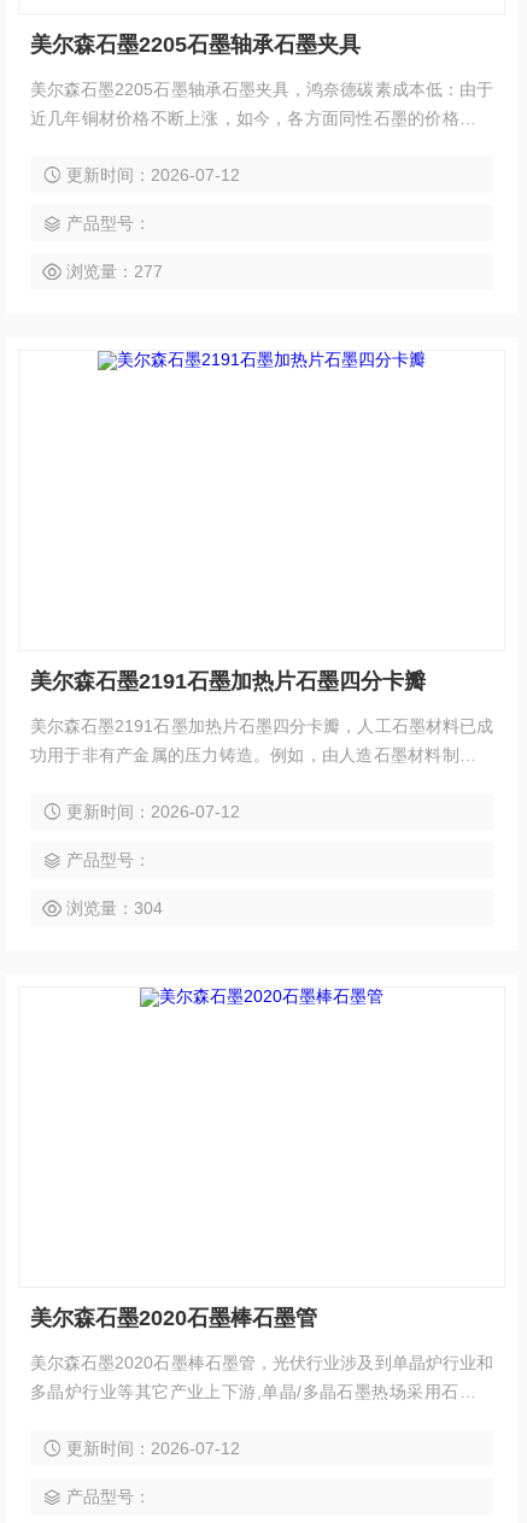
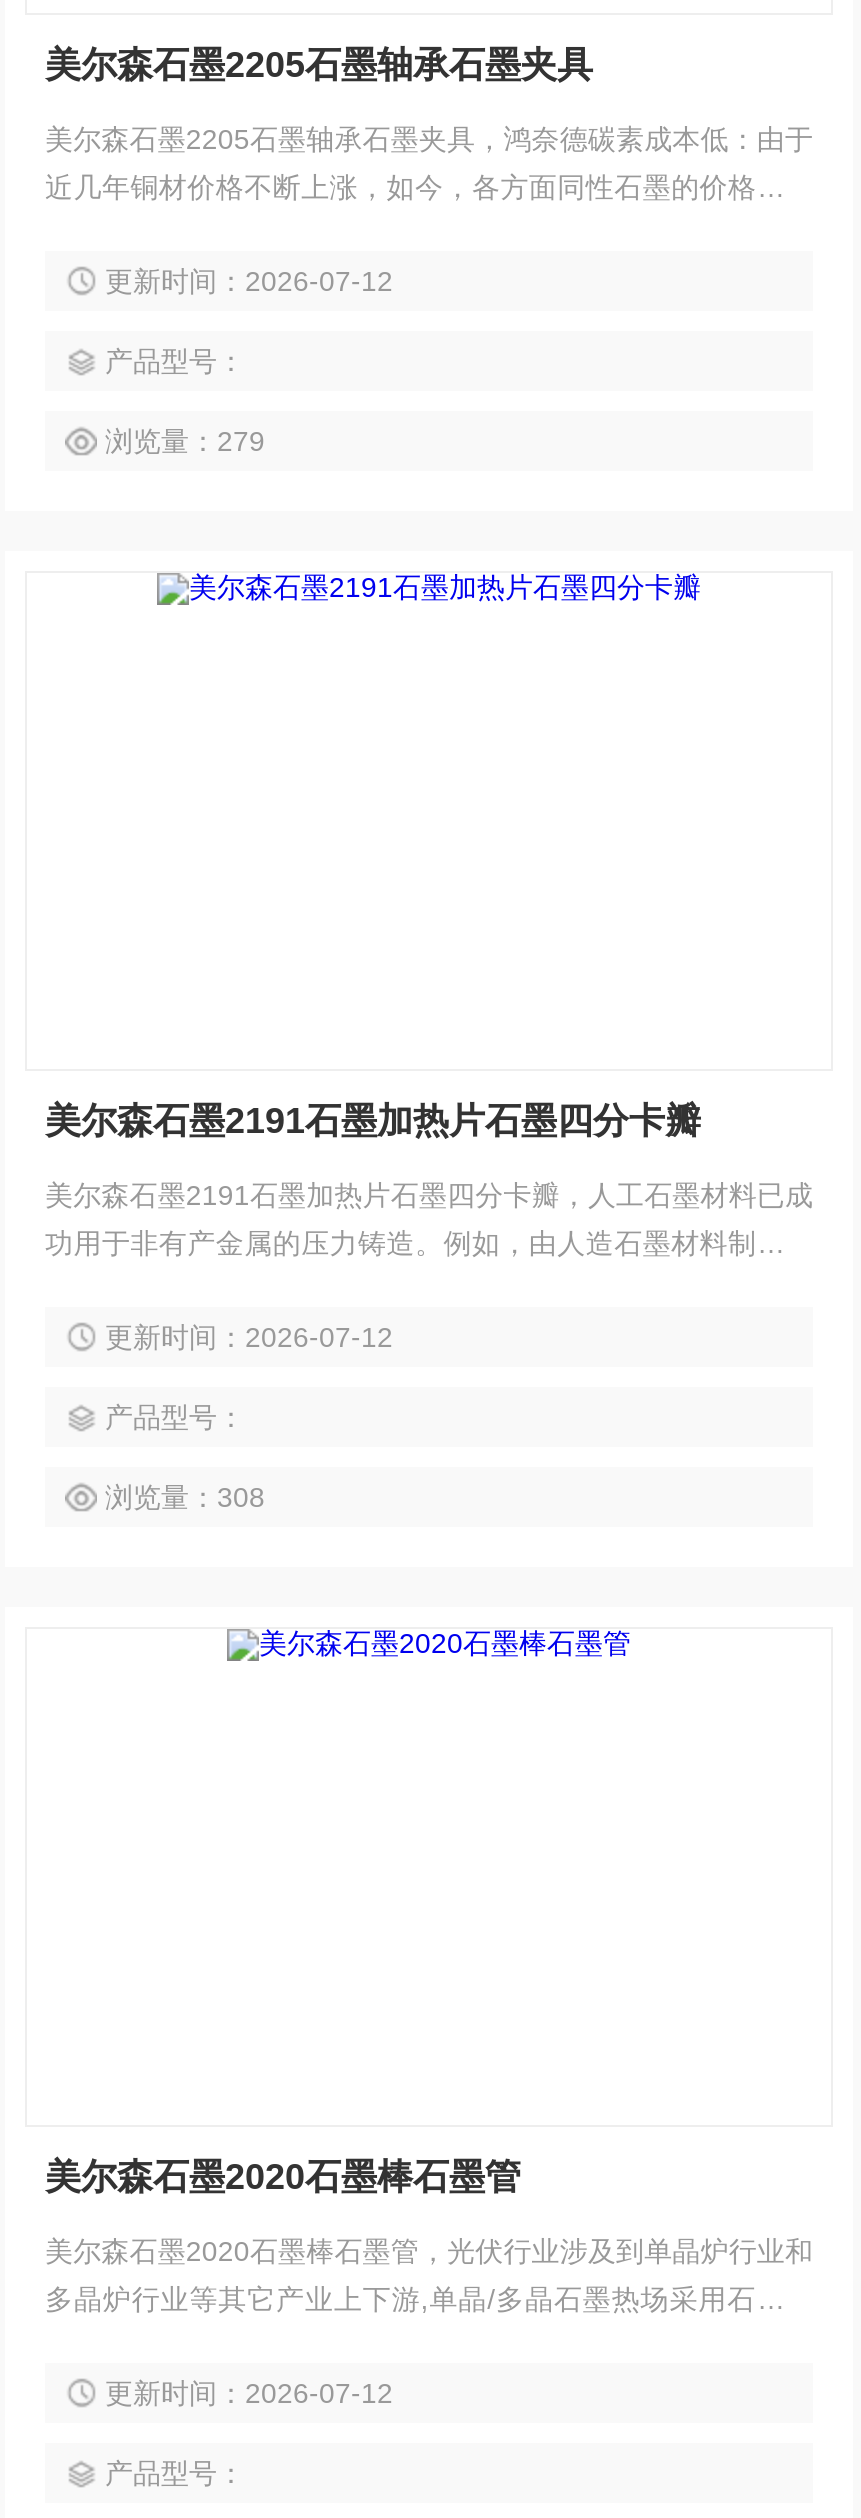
[66,262,163,281] 浏览量：277 -> [105,425,265,457] 浏览量：279
[66,898,163,918] 浏览量：304 -> [105,1481,265,1513] 浏览量：308

